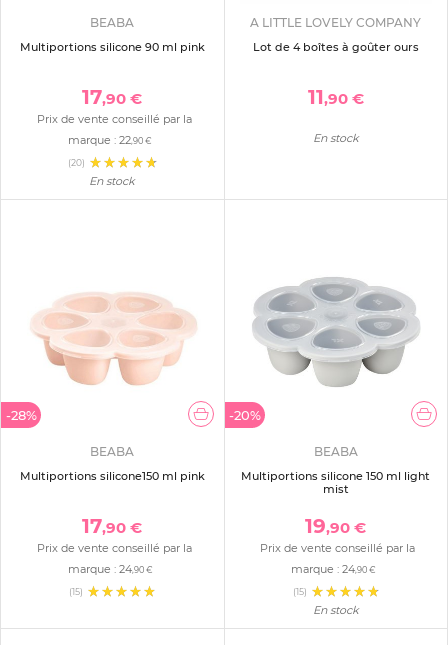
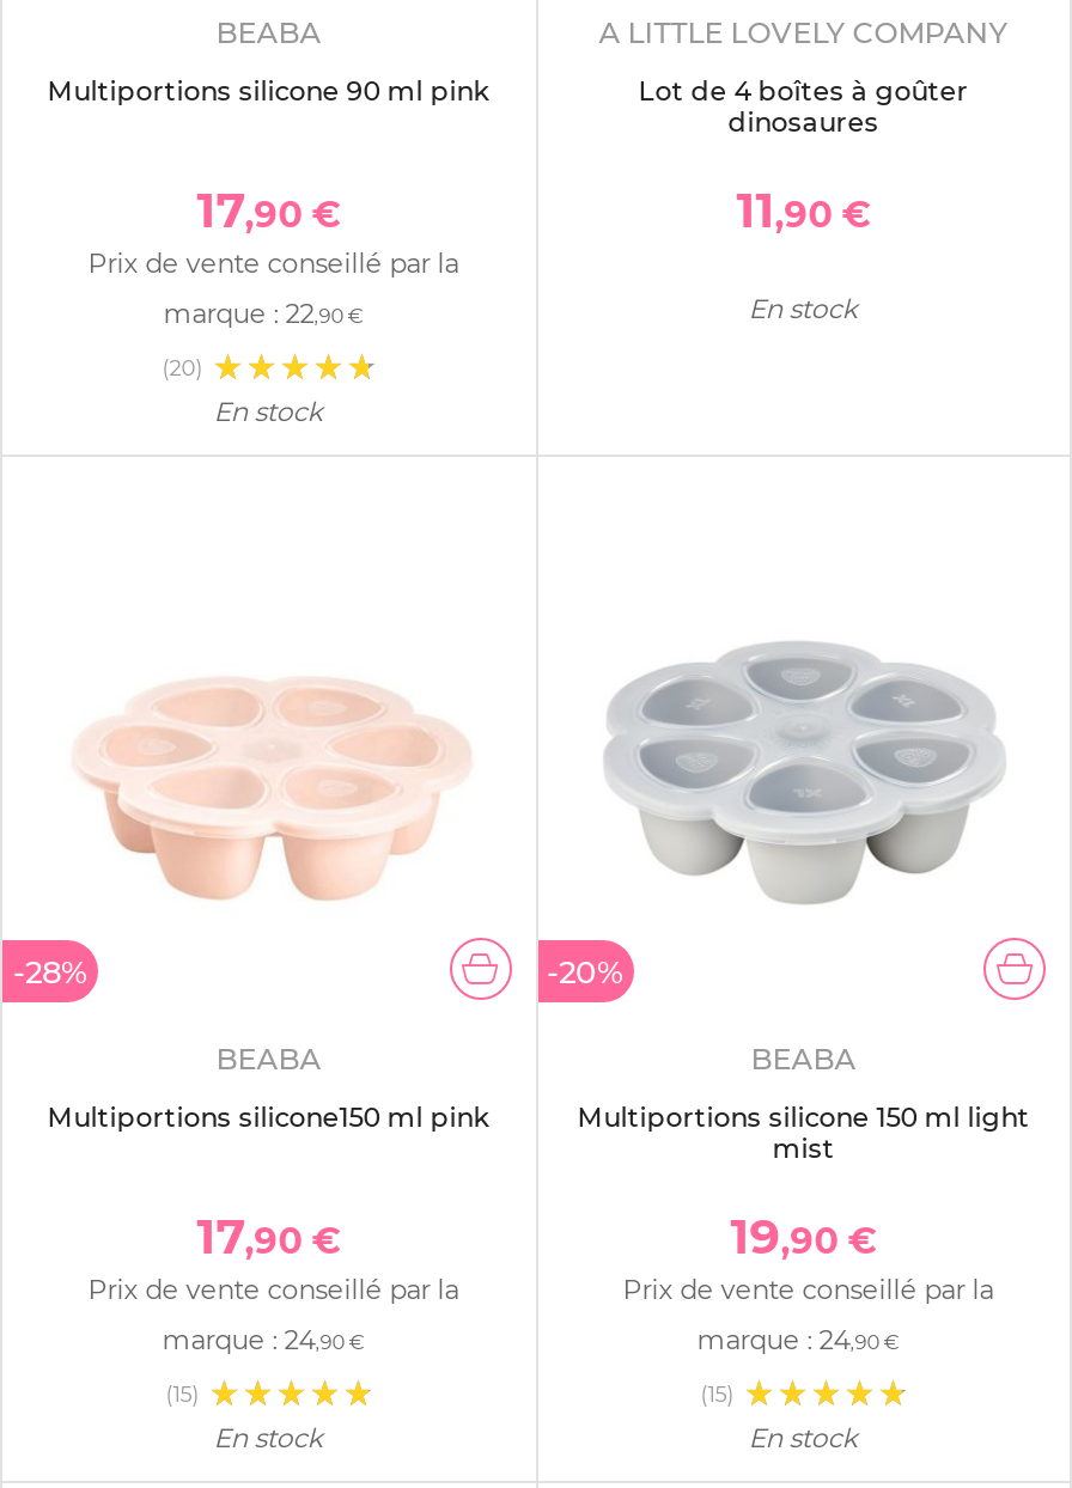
[253,40,419,54] Lot de 4 boîtes à goûter ours -> [638,74,969,139] Lot de 4 boîtes à goûter | dinosaures
none -> [213,1422,324,1455] En stock

